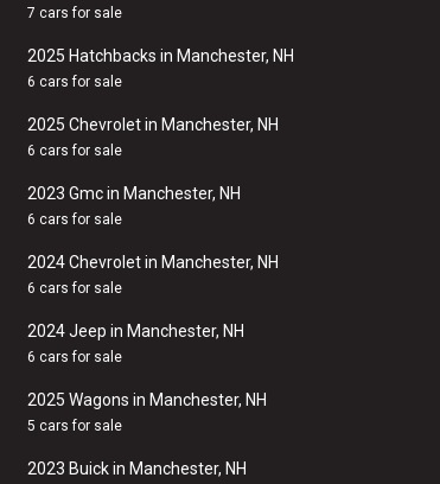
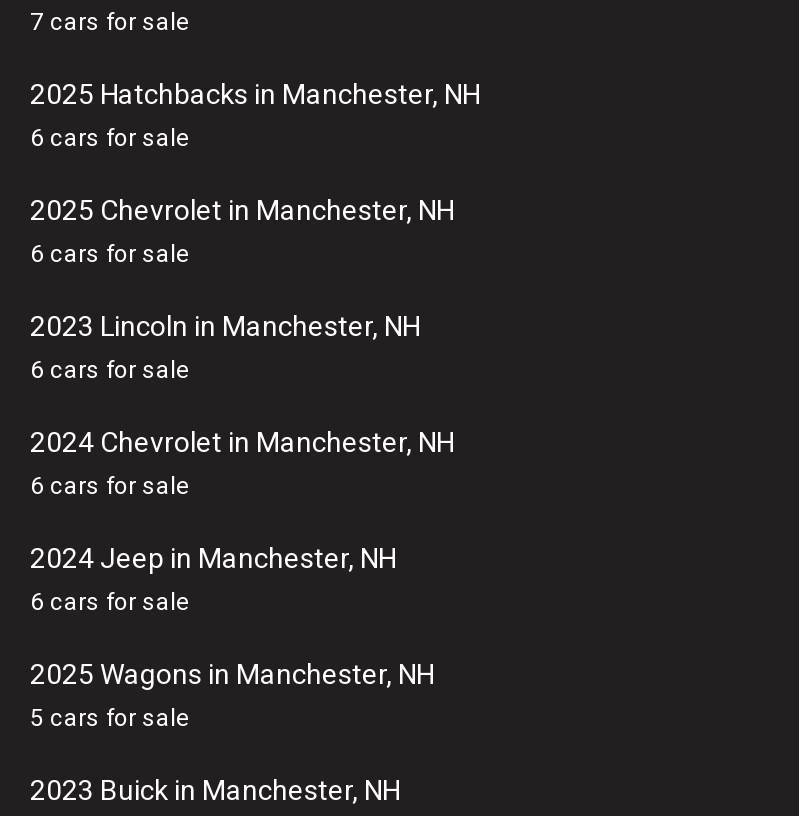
[27,184,241,203] 2023 Gmc in Manchester, NH -> [30,310,420,342] 2023 Lincoln in Manchester, NH

